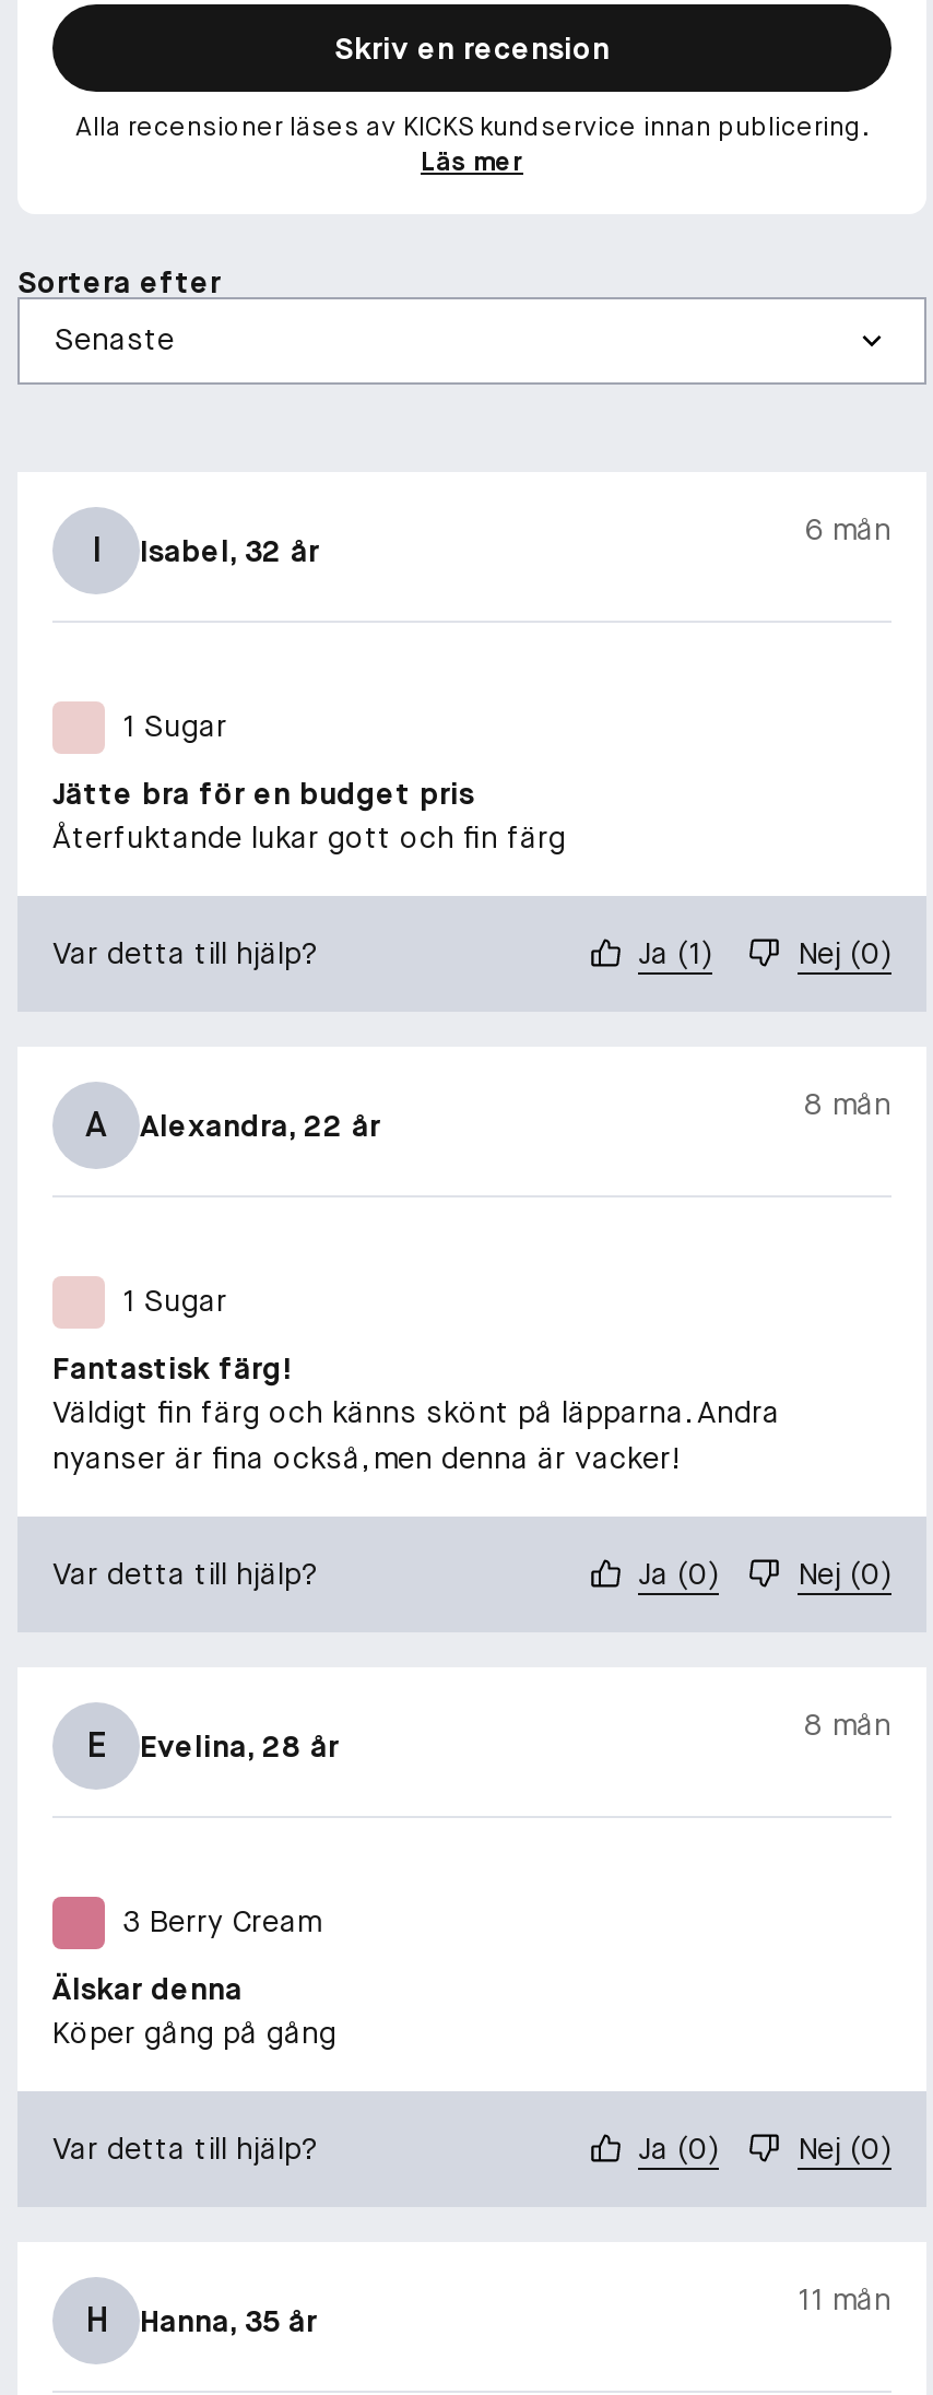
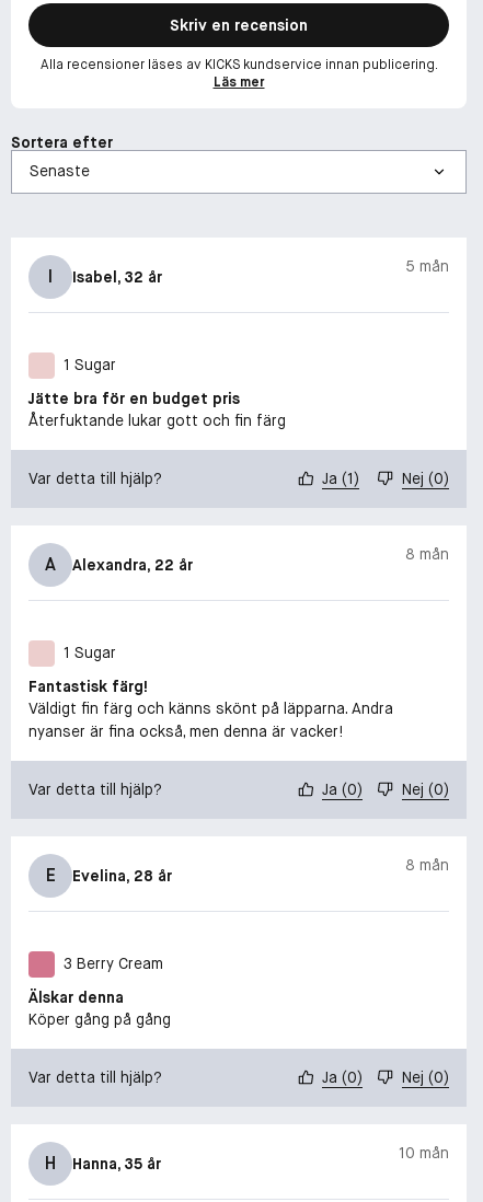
[804,509,891,548] 6 mån -> [405,256,449,276] 5 mån
[798,2279,891,2319] 11 mån -> [399,1143,449,1163] 10 mån

